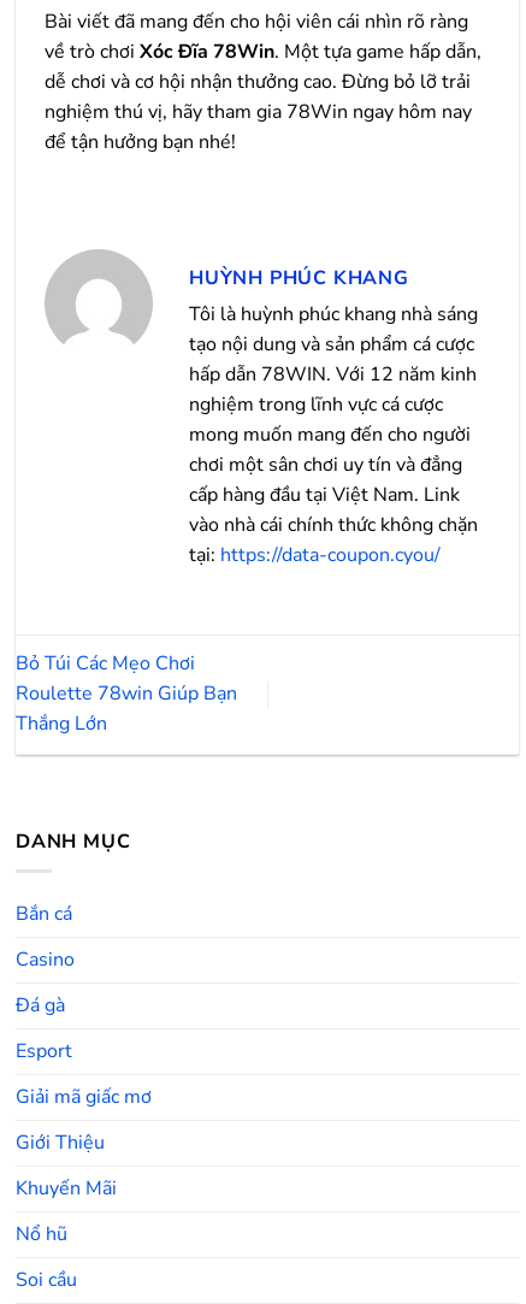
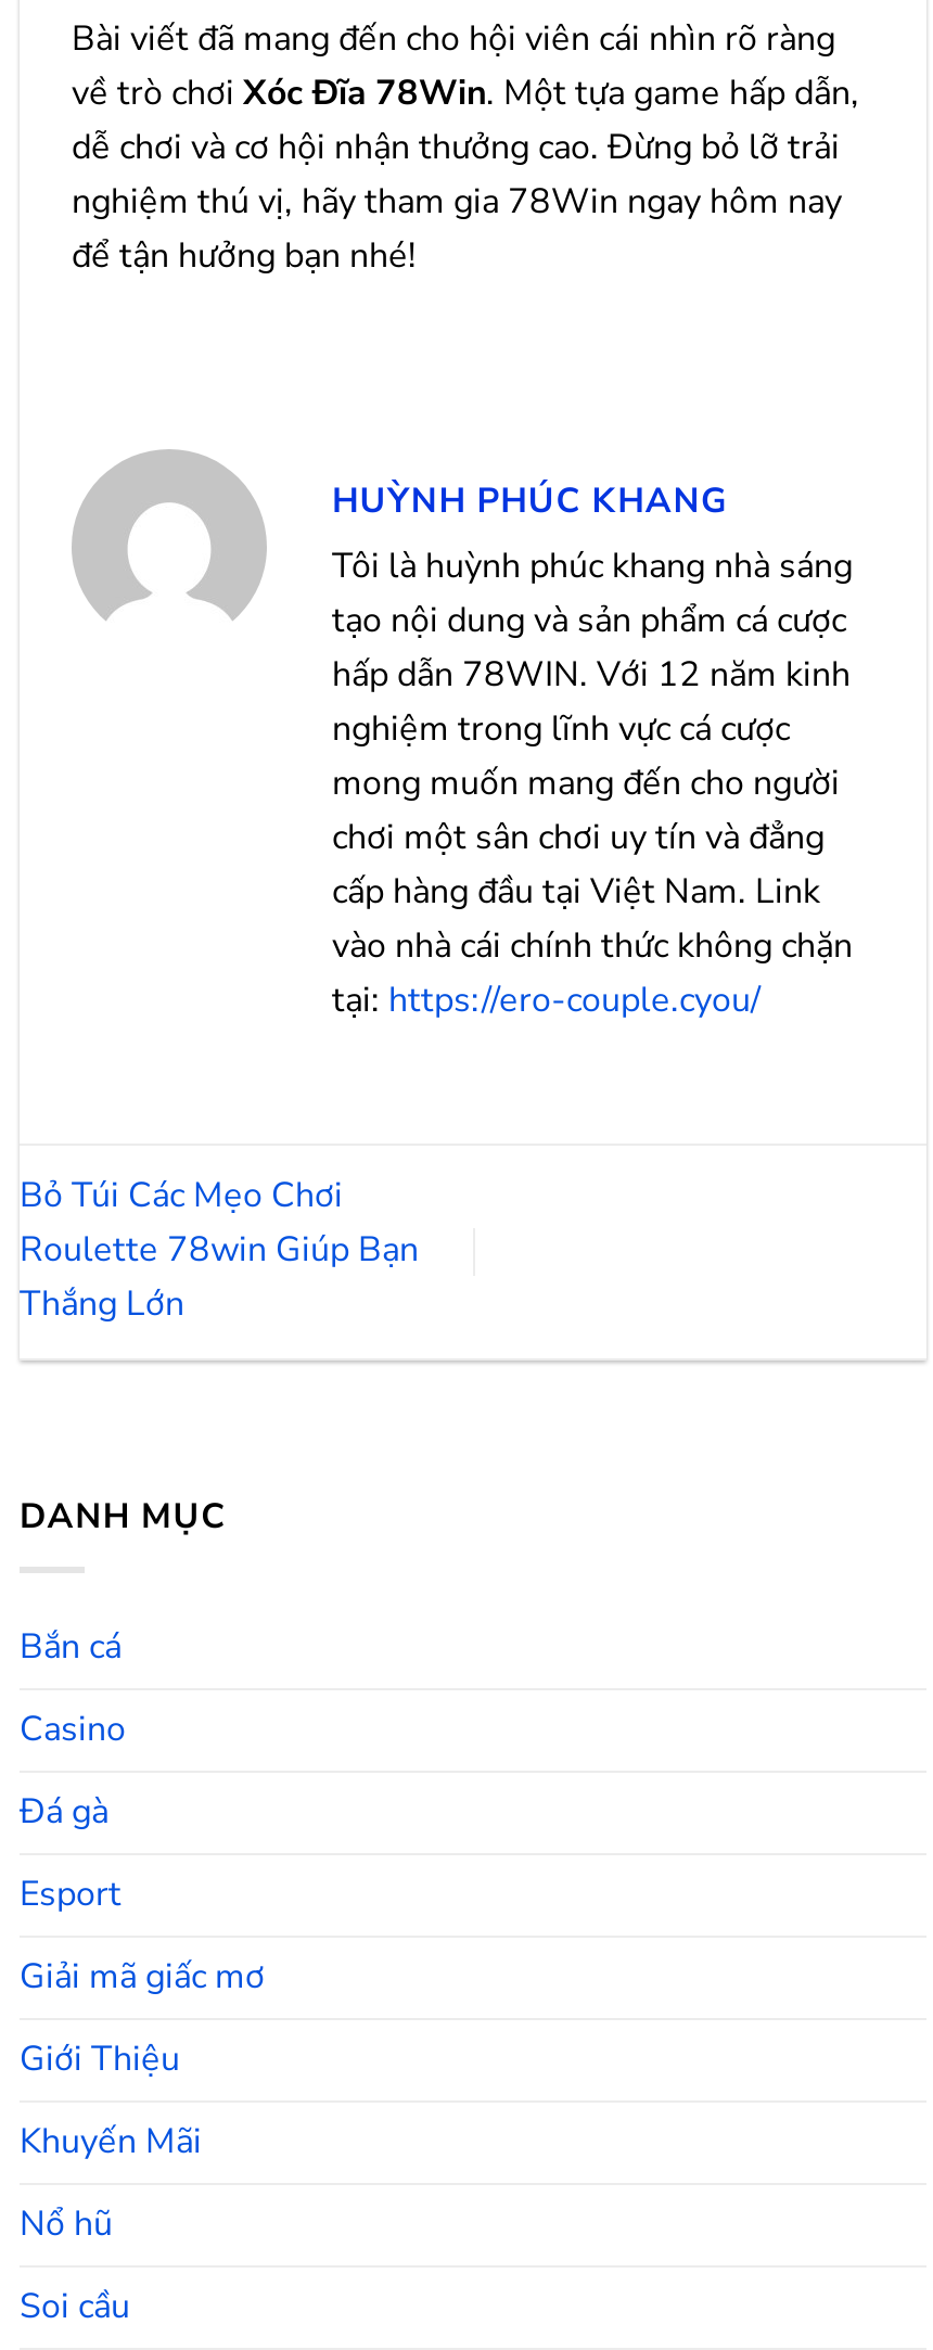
[189,542,441,569] tại: https://data-coupon.cyou/ -> [332,977,762,1025] tại: https://ero-couple.cyou/

